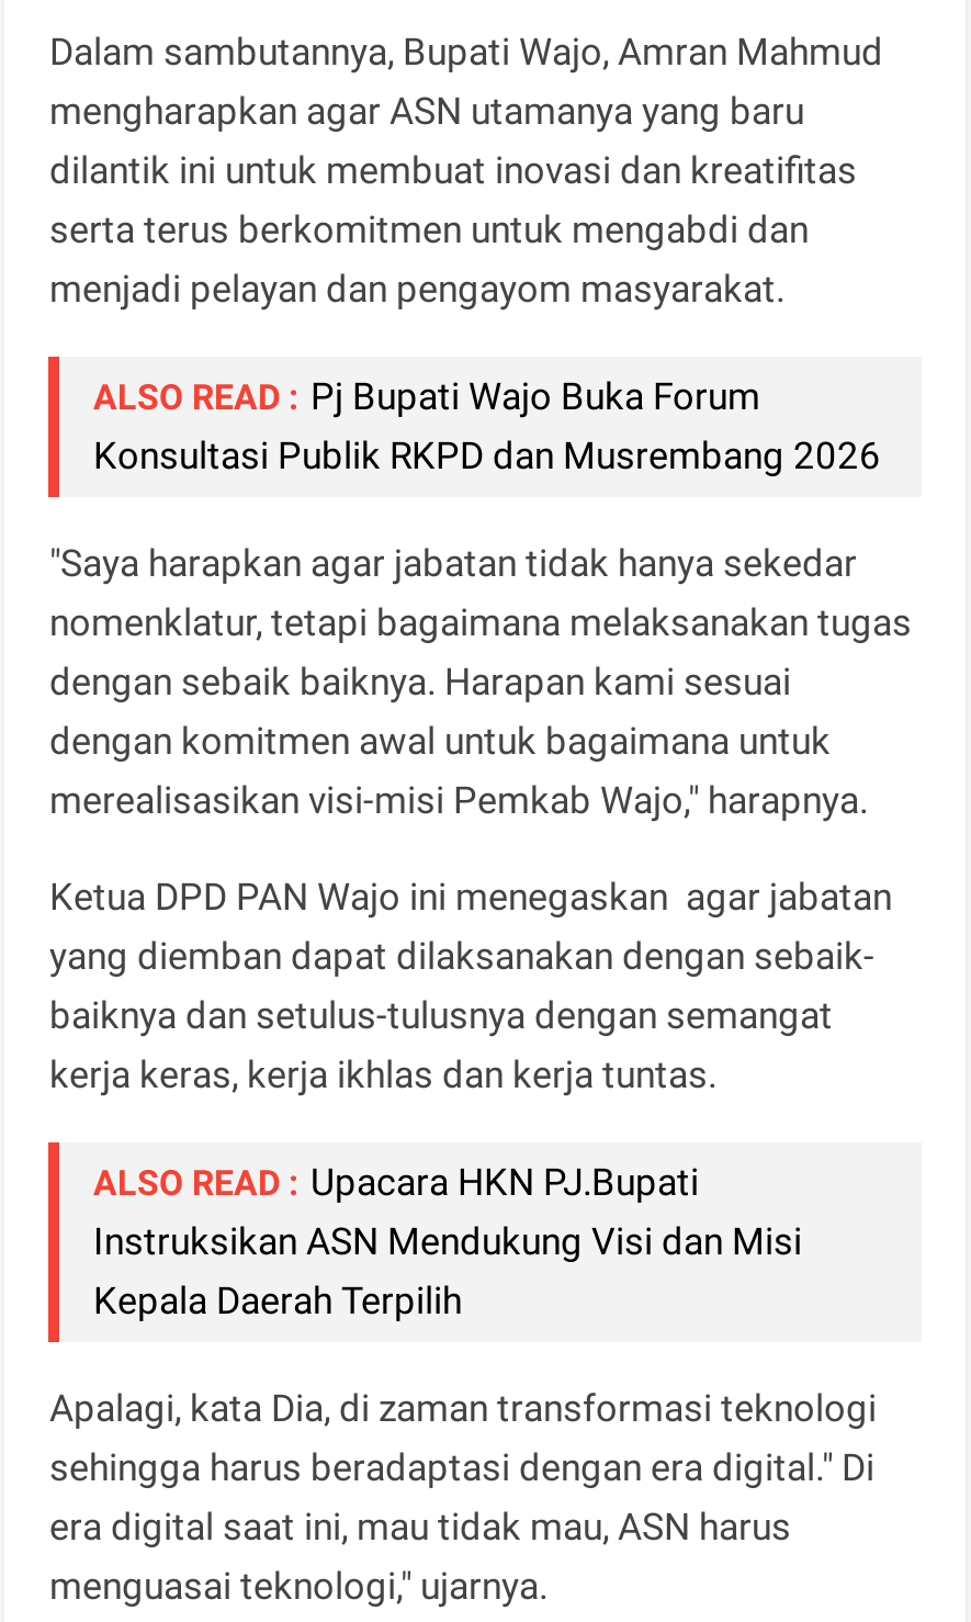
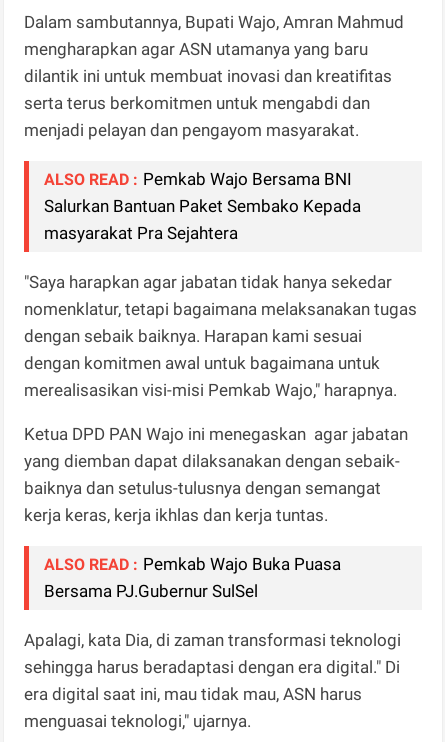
[93,374,881,477] ALSO READ : Pj Bupati Wajo Buka Forum | Konsultasi Publik RKPD dan Musrembang 2026 -> [44,169,361,243] ALSO READ : Pemkab Wajo Bersama BNI | Salurkan Bantuan Paket Sembako Kepada | masyarakat Pra Sejahtera
moved [49,541,912,1096] -> [24,272,417,525]: "Saya harapkan agar jabatan tidak hanya sekedar | nomenklatur, tetapi bagaimana melaksanakan tugas | dengan sebaik baiknya. Harapan kami sesuai | ... | baiknya dan setulus-tulusnya dengan semangat | kerja keras, kerja ikhlas dan kerja tuntas.
[93,1160,802,1322] ALSO READ : Upacara HKN PJ.Bupati | Instruksikan ASN Mendukung Visi dan Misi | Kepala Daerah Terpilih -> [44,554,341,601] ALSO READ : Pemkab Wajo Buka Puasa | Bersama PJ.Gubernur SulSel

